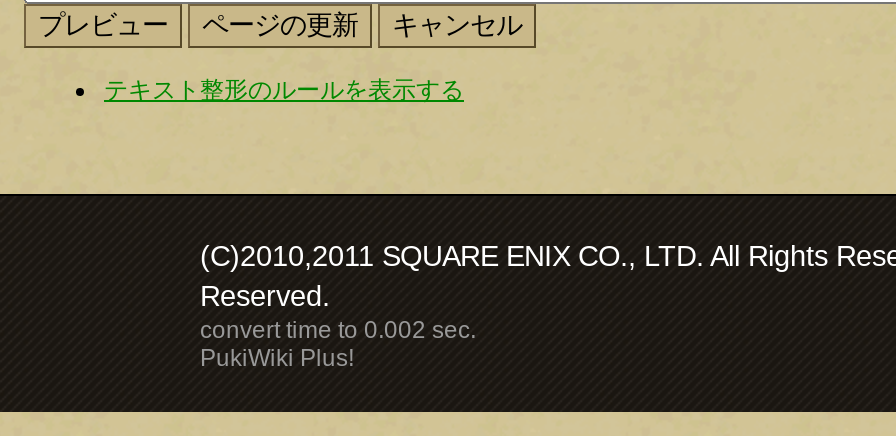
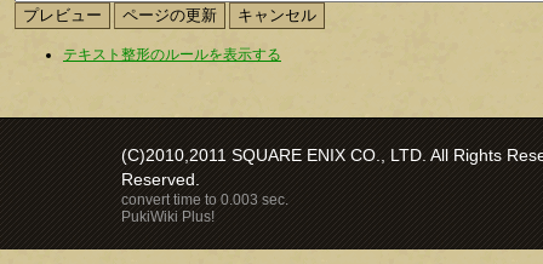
[200,316,476,344] convert time to 0.002 sec. -> [121,191,288,208] convert time to 0.003 sec.

